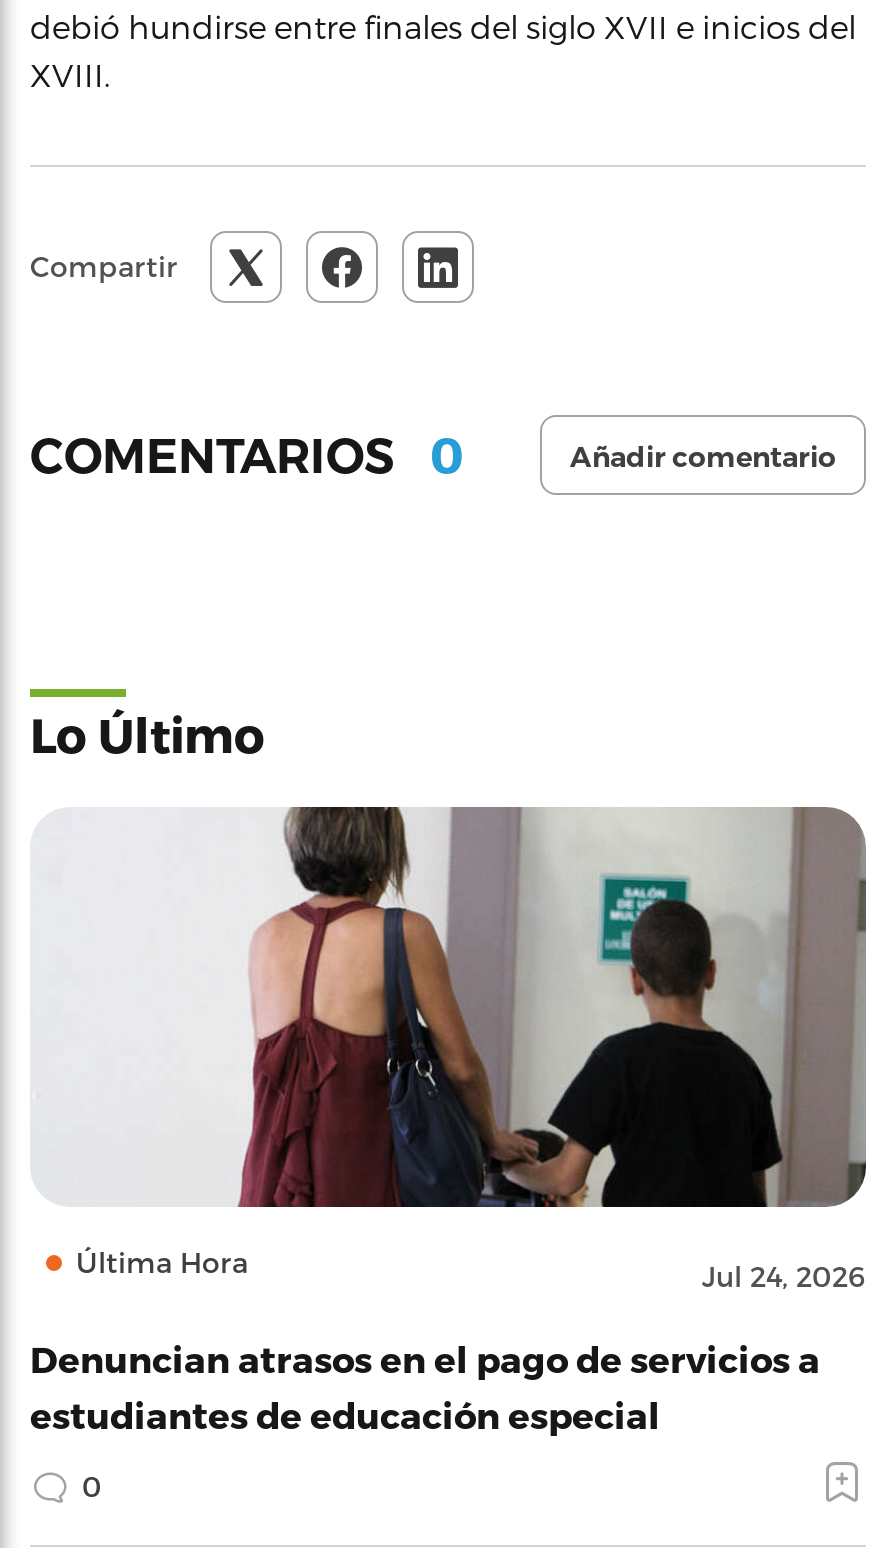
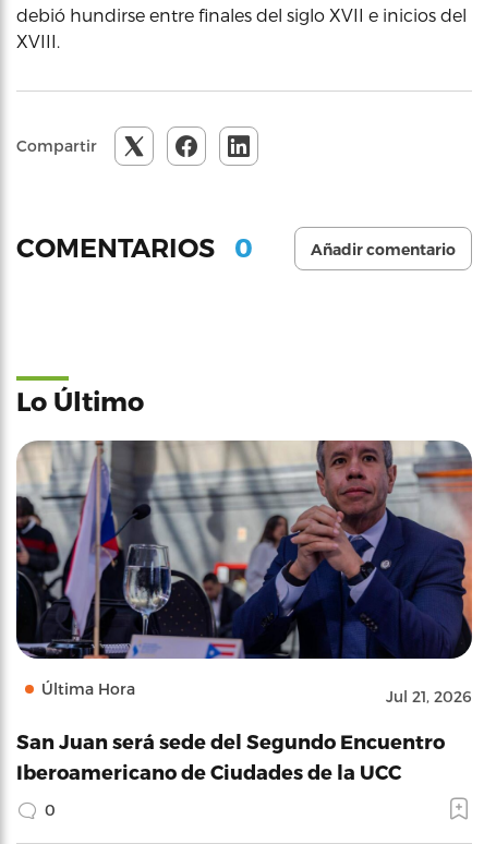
[30,806,866,1293] [image] | Jul 24, 2026 -> [15,439,473,705] [image] | Jul 21, 2026
[30,1337,820,1435] Denuncian atrasos en el pago de servicios a | estudiantes de educación especial -> [16,729,445,783] San Juan será sede del Segundo Encuentro | Iberoamericano de Ciudades de la UCC

